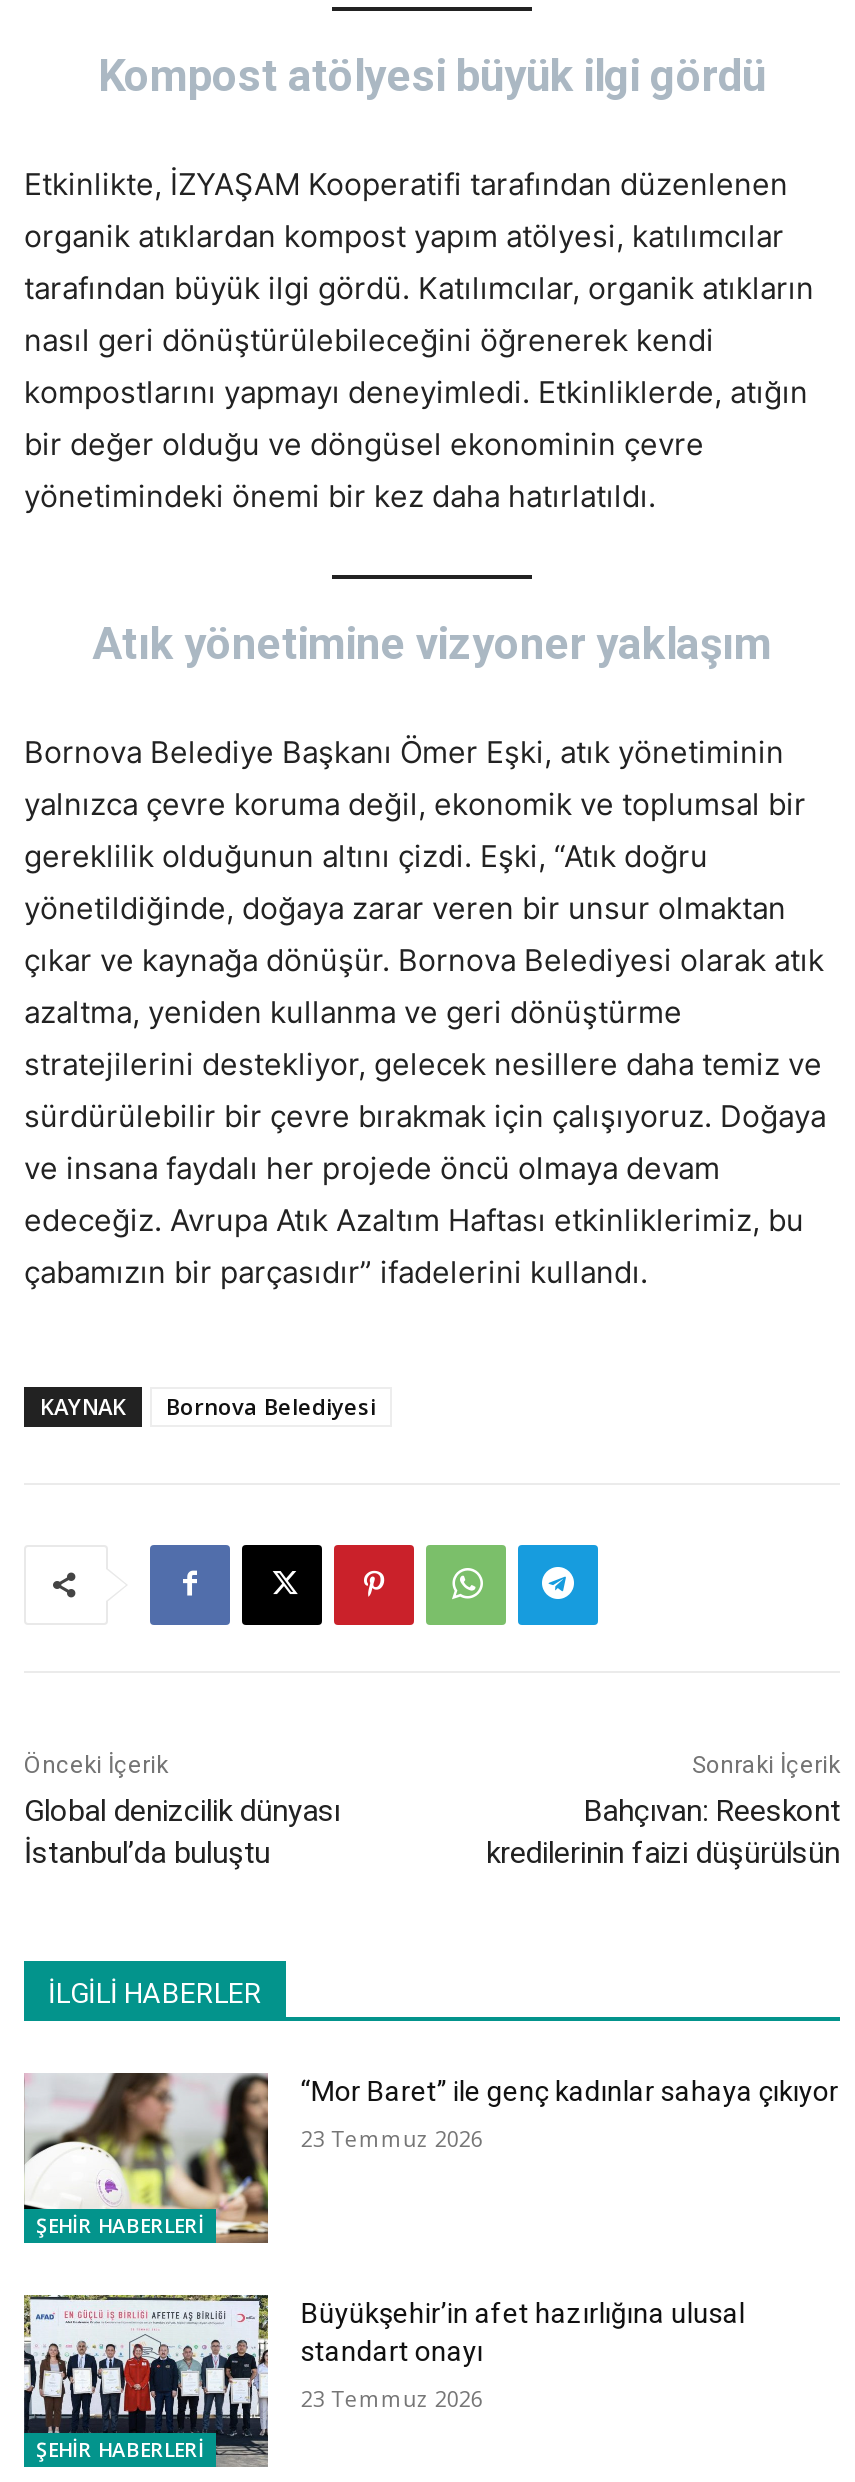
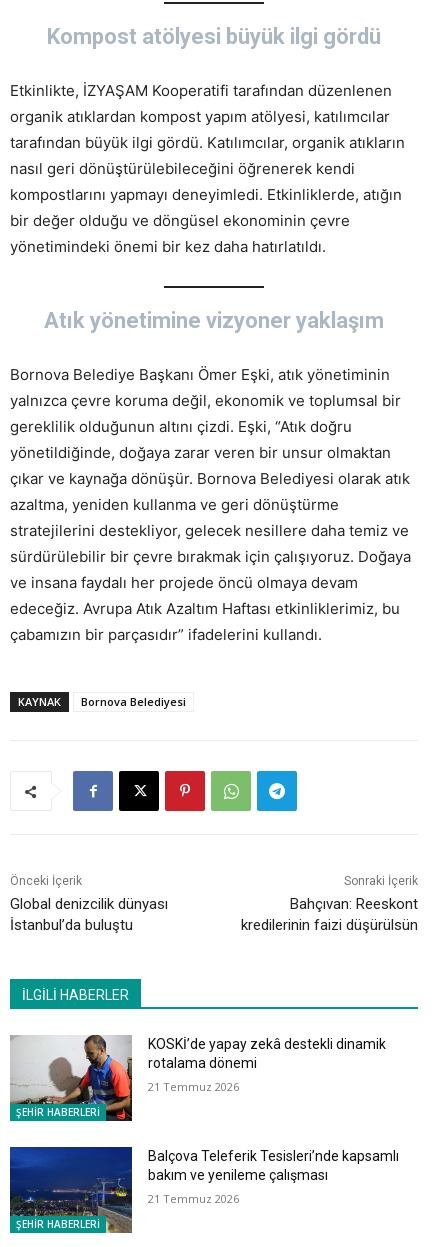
[26,2071,839,2245] [image] | “Mor Baret” ile genç kadınlar sahaya çıkıyor -> [10,1034,386,1122] [image] | KOSKİ’de yapay zekâ destekli dinamik | rotalama dönemi
[301,2122,483,2152] 23 Temmuz 2026 -> [148,1079,239,1094] 21 Temmuz 2026
[22,2293,745,2467] [image] | Büyükşehir’in afet hazırlığına ulusal | standart onayı -> [9,1146,399,1232] [image] | Balçova Teleferik Tesisleri’nde kapsamlı | bakım ve yenileme çalışması
[301,2383,483,2413] 23 Temmuz 2026 -> [148,1191,239,1206] 21 Temmuz 2026

